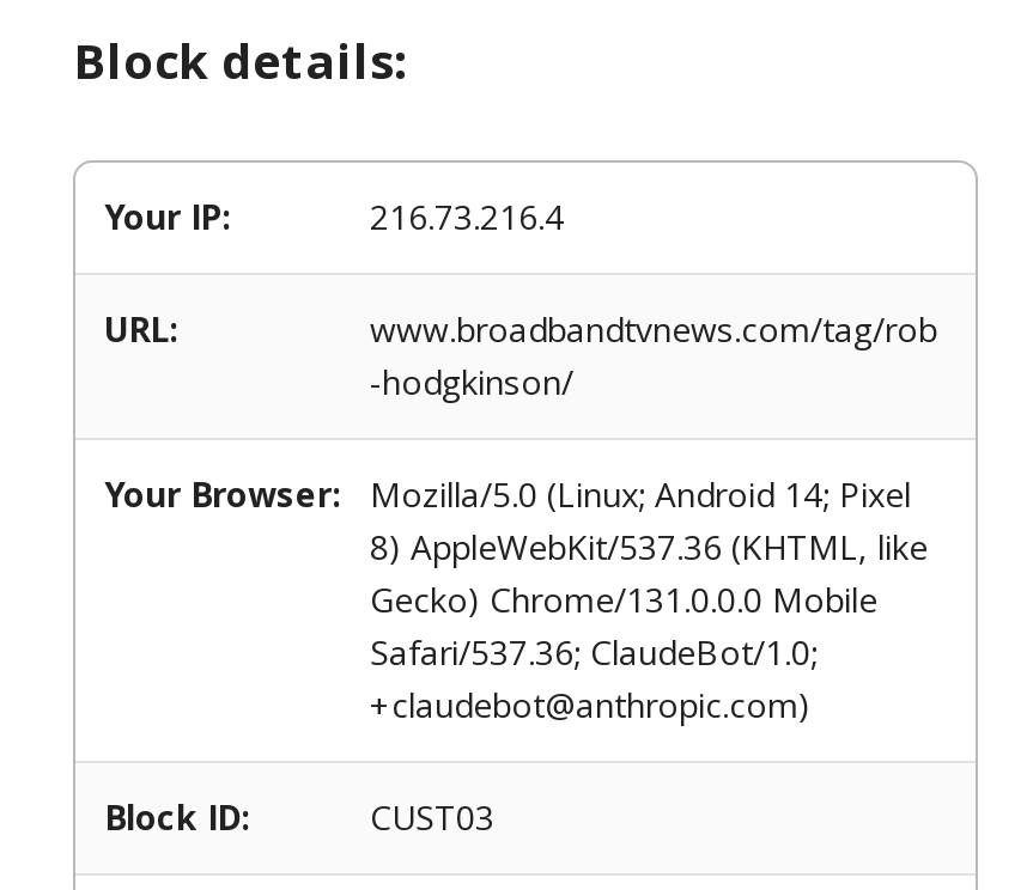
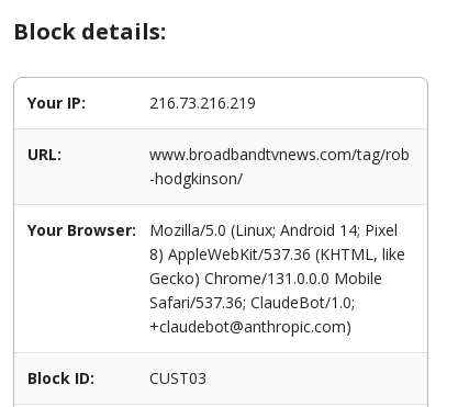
[370,194,564,239] 216.73.216.4 -> [149,92,256,113] 216.73.216.219

